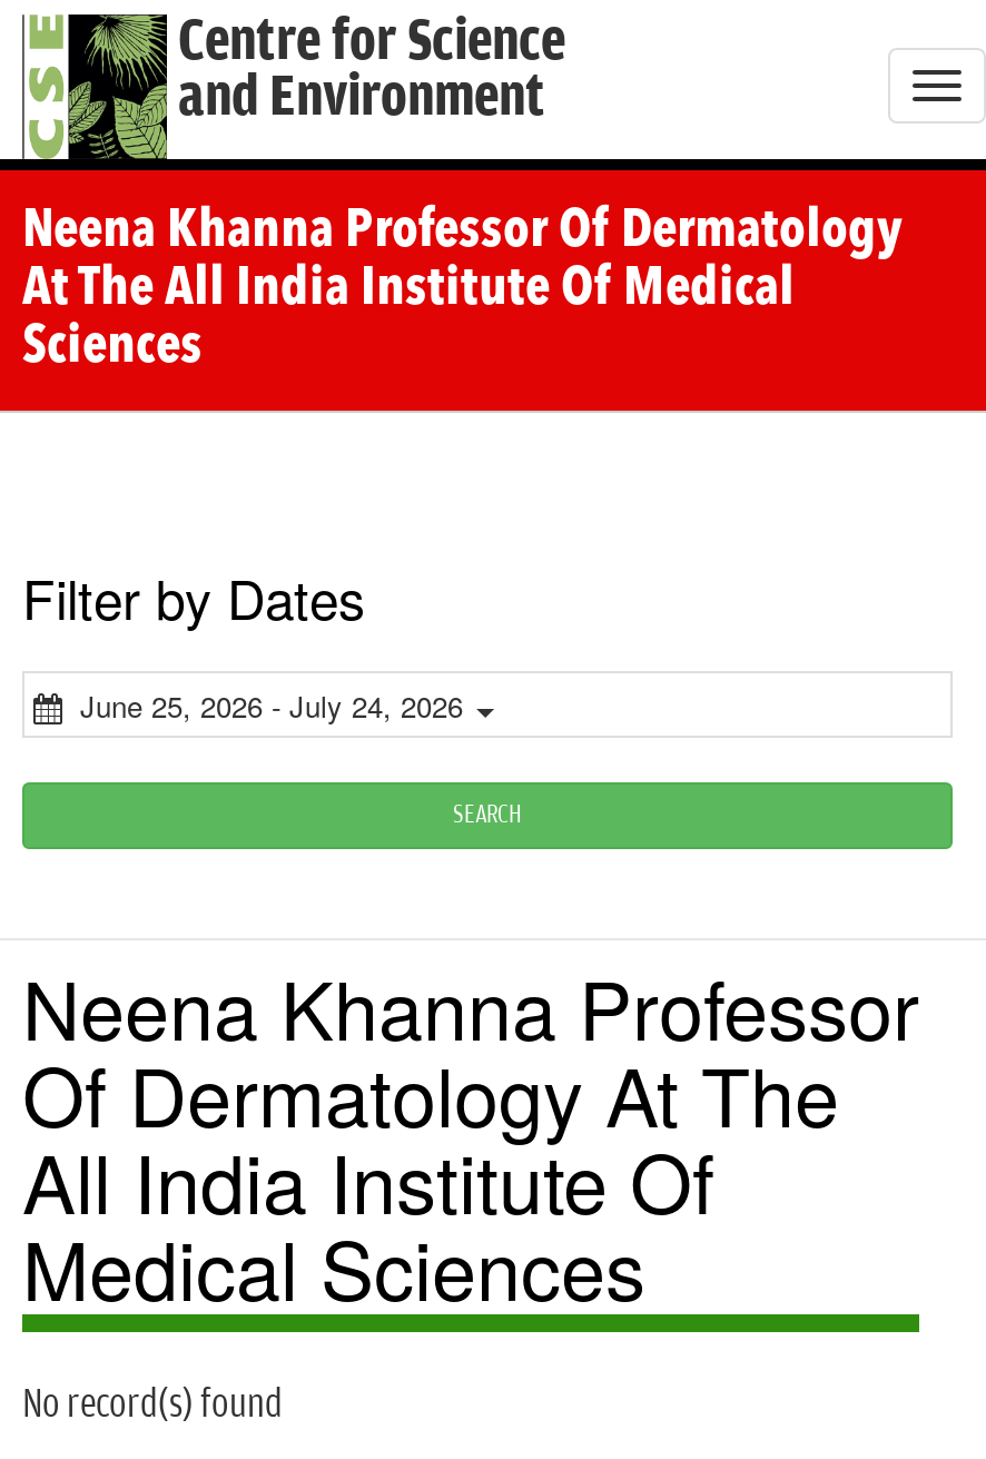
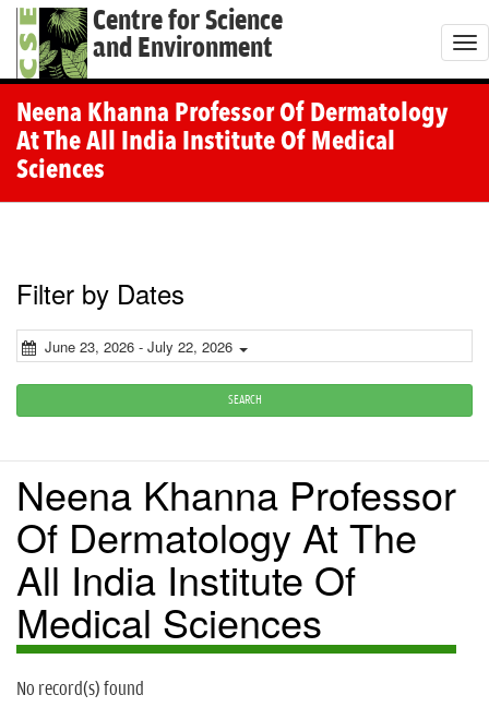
[80,684,463,726] June 25, 2026 - July 24, 2026 -> [45,336,232,357] June 23, 2026 - July 22, 2026

